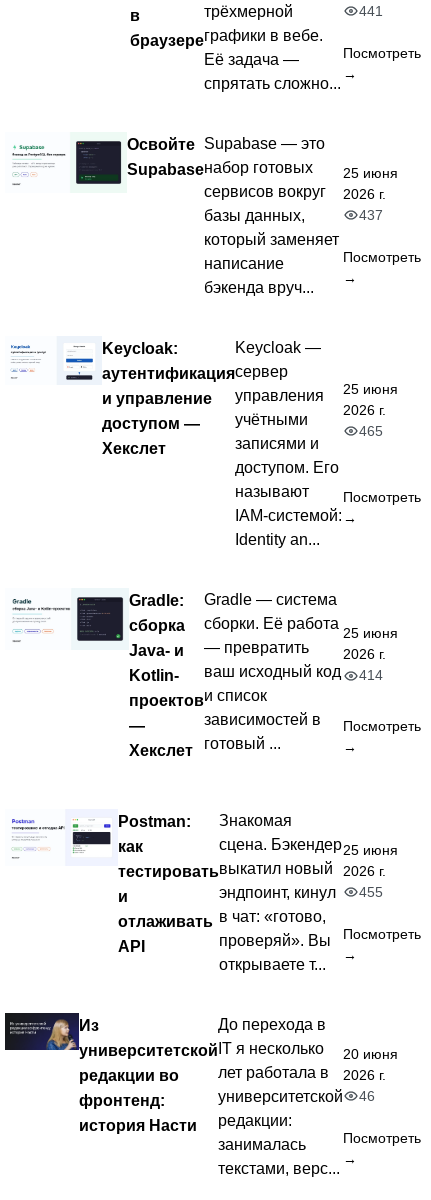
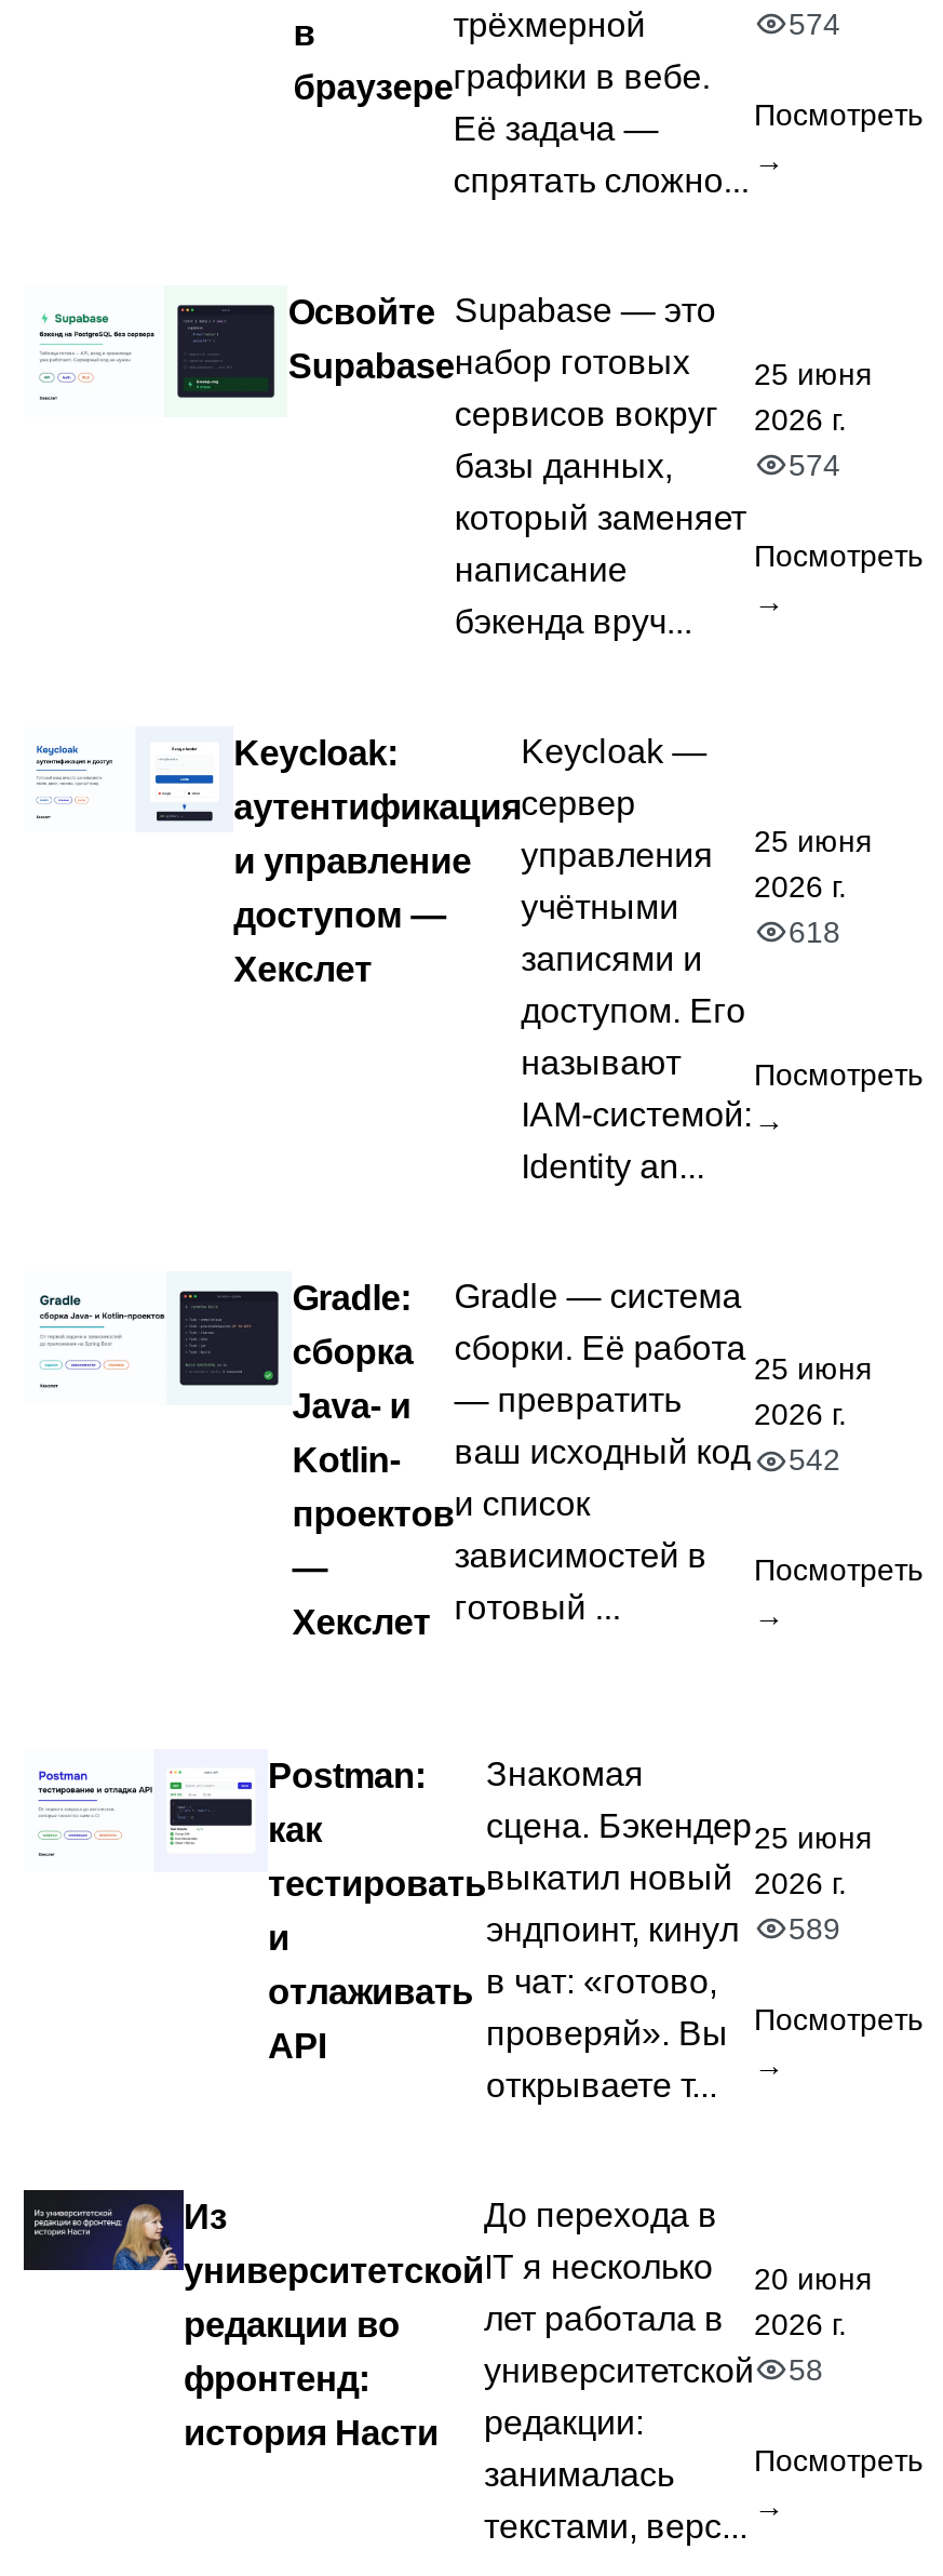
[359,3,383,19] 441 -> [789,6,840,41] 574
[359,207,383,223] 437 -> [789,447,840,482] 574
[359,423,383,439] 465 -> [789,914,840,949] 618
[129,663,383,684] Kotlin- ваш исходный код 414 -> [292,1433,840,1479] Kotlin- ваш исходный код 542
[219,884,383,901] эндпоинт, кинул 455 -> [486,1911,840,1948] эндпоинт, кинул 589
[218,1088,375,1105] университетской 46 -> [484,2352,823,2389] университетской 58

